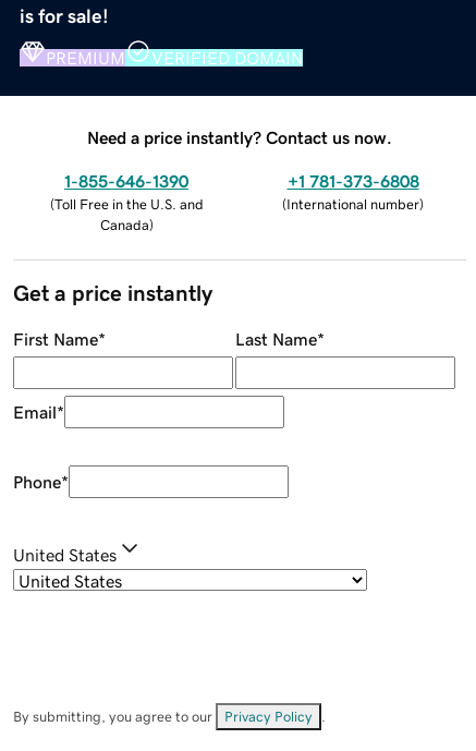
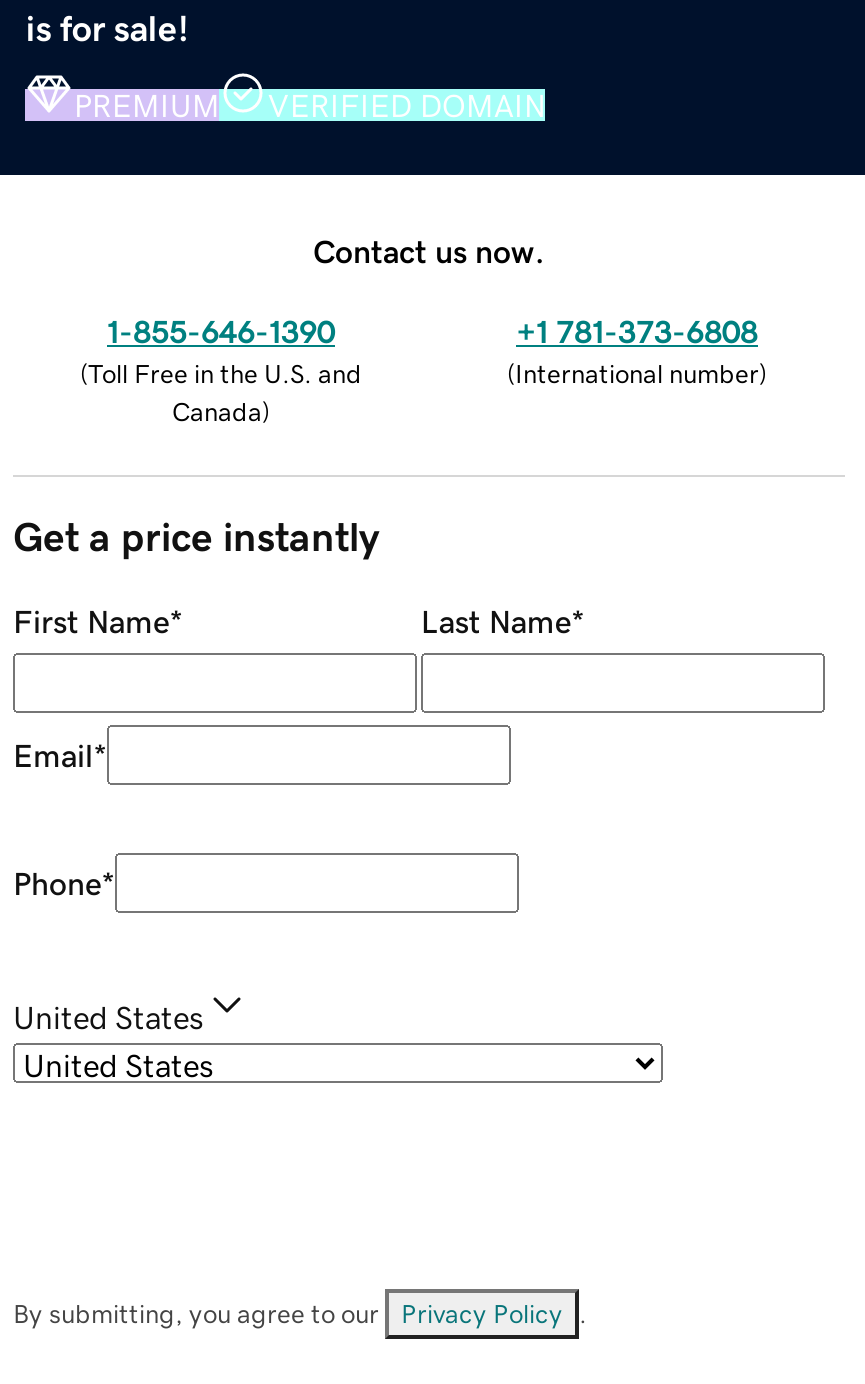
[87,128,392,146] Need a price instantly? Contact us now. -> [313,234,545,266] Contact us now.

